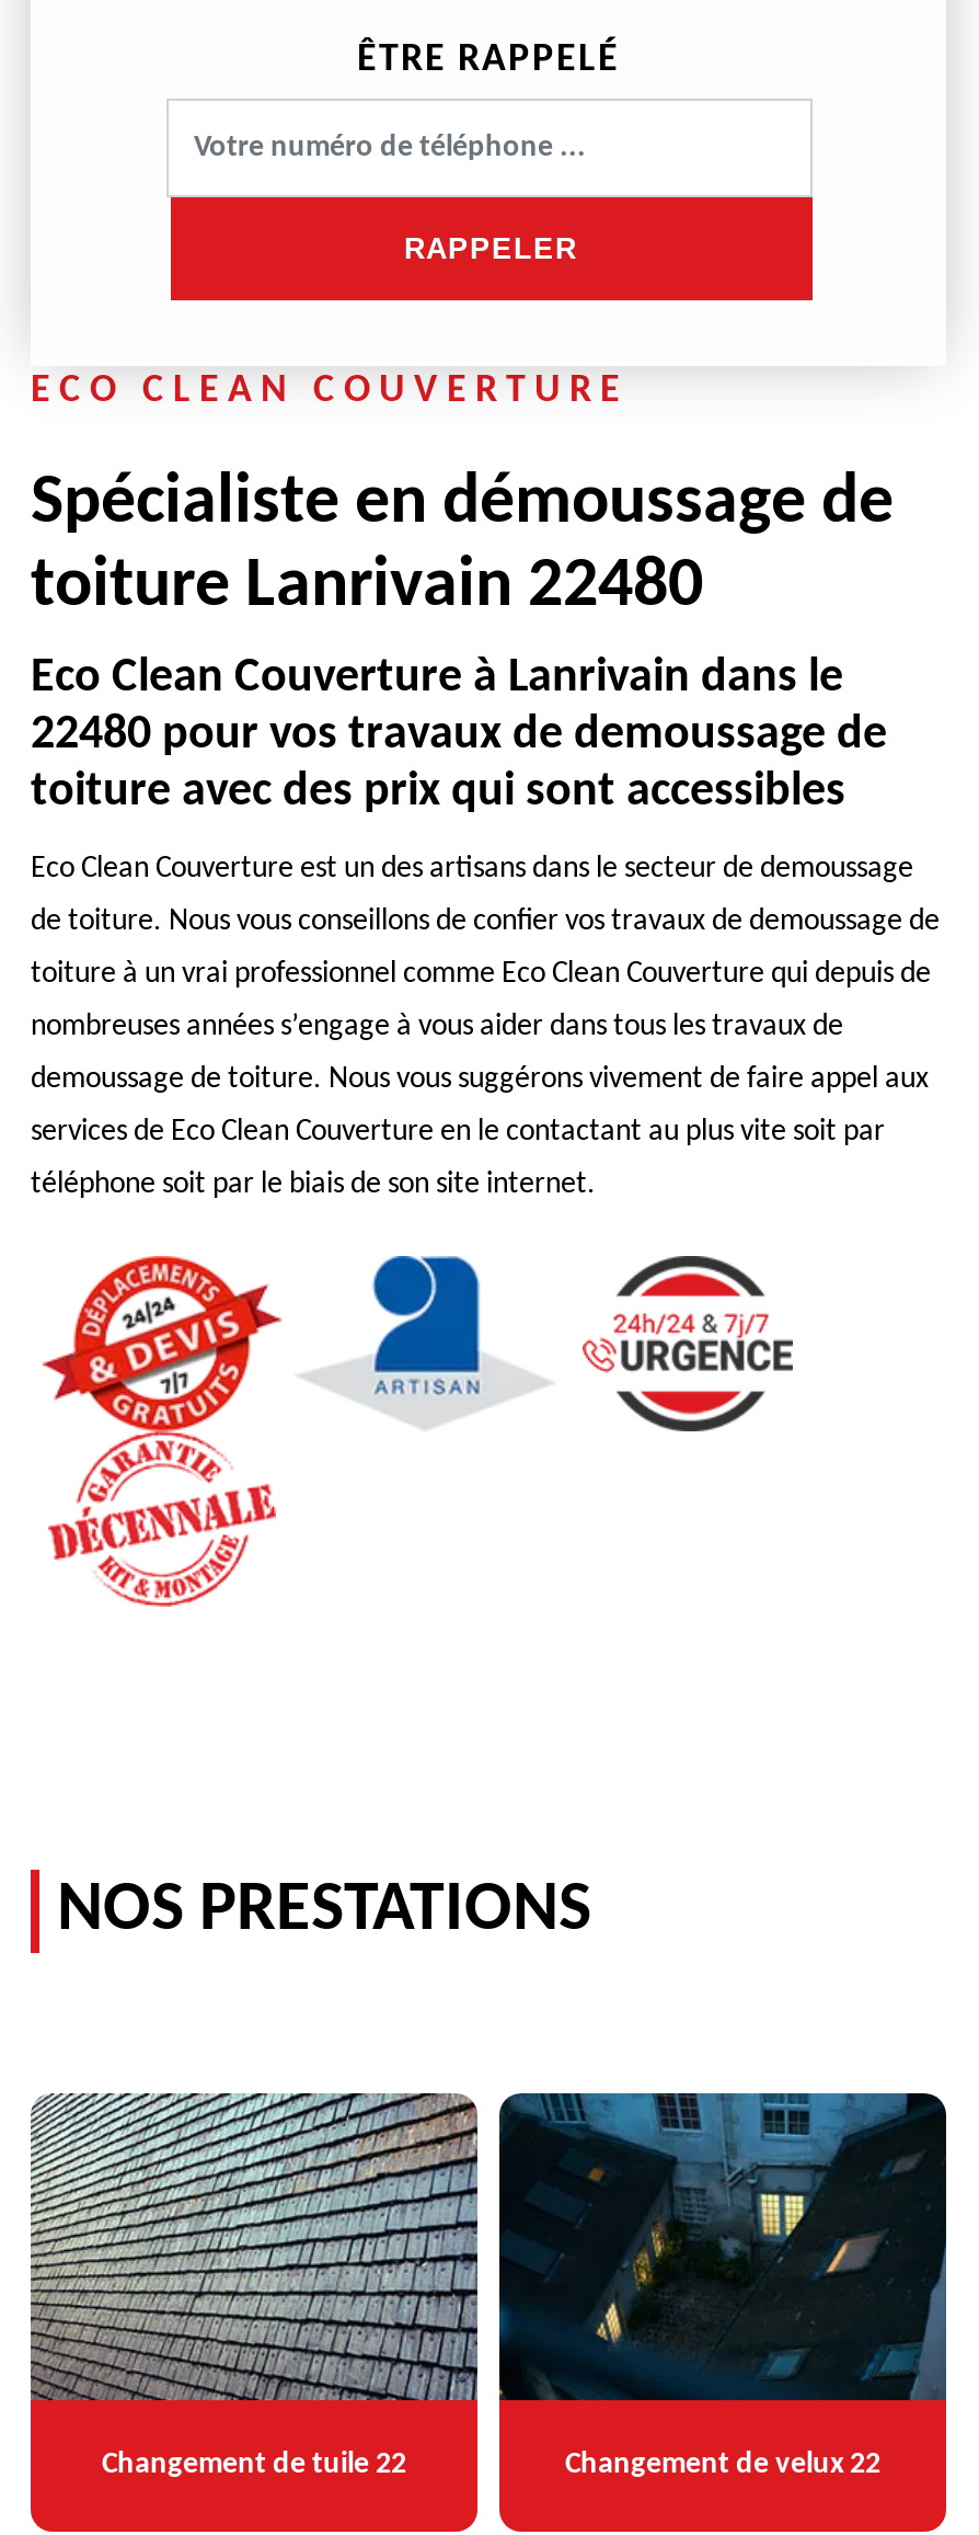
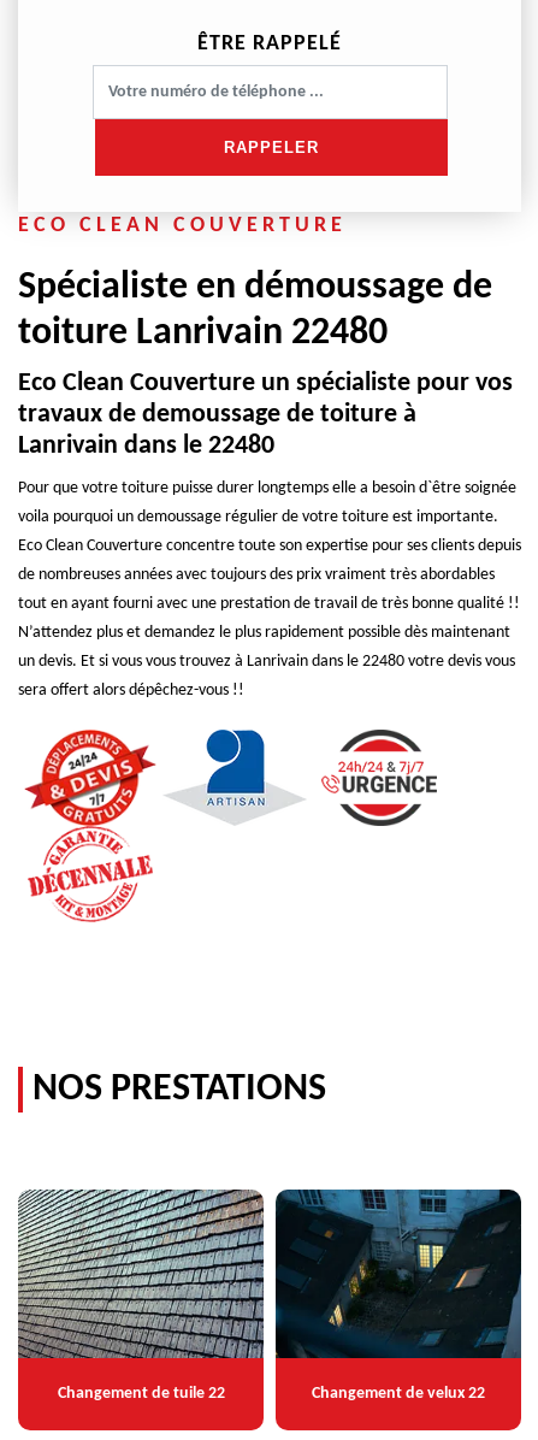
[31,653,940,1201] Eco Clean Couverture à Lanrivain dans le | 22480 pour vos travaux de demoussage de | toiture avec des prix qui sont accessibles | Eco Clean Couverture est un des artisans dans le secteur de demoussage | de toiture. Nous vous conseillons de confier vos travaux de demoussage de | toiture à un vrai professionnel comme Eco Clean Couverture qui depuis de | nombreuses années s’engage à vous aider dans tous les travaux de | demoussage de toiture. Nous vous suggérons vivement de faire appel aux | services de Eco Clean Couverture en le contactant au plus vite soit par | téléphone soit par le biais de son site internet. -> [18,370,521,700] Eco Clean Couverture un spécialiste pour vos | travaux de demoussage de toiture à | Lanrivain dans le 22480 | Pour que votre toiture puisse durer longtemps elle a besoin d`être soignée | voila pourquoi un demoussage régulier de votre toiture est importante. | Eco Clean Couverture concentre toute son expertise pour ses clients depuis | de nombreuses années avec toujours des prix vraiment très abordables | tout en ayant fourni avec une prestation de travail de très bonne qualité !! | N’attendez plus et demandez le plus rapidement possible dès maintenant | un devis. Et si vous vous trouvez à Lanrivain dans le 22480 votre devis vous | sera offert alors dépêchez-vous !!

